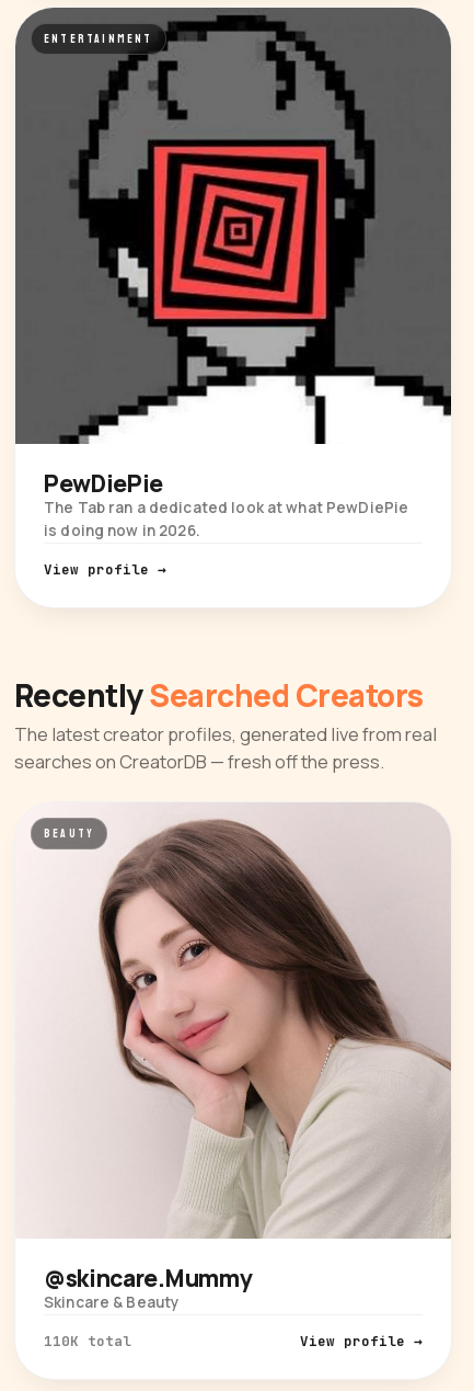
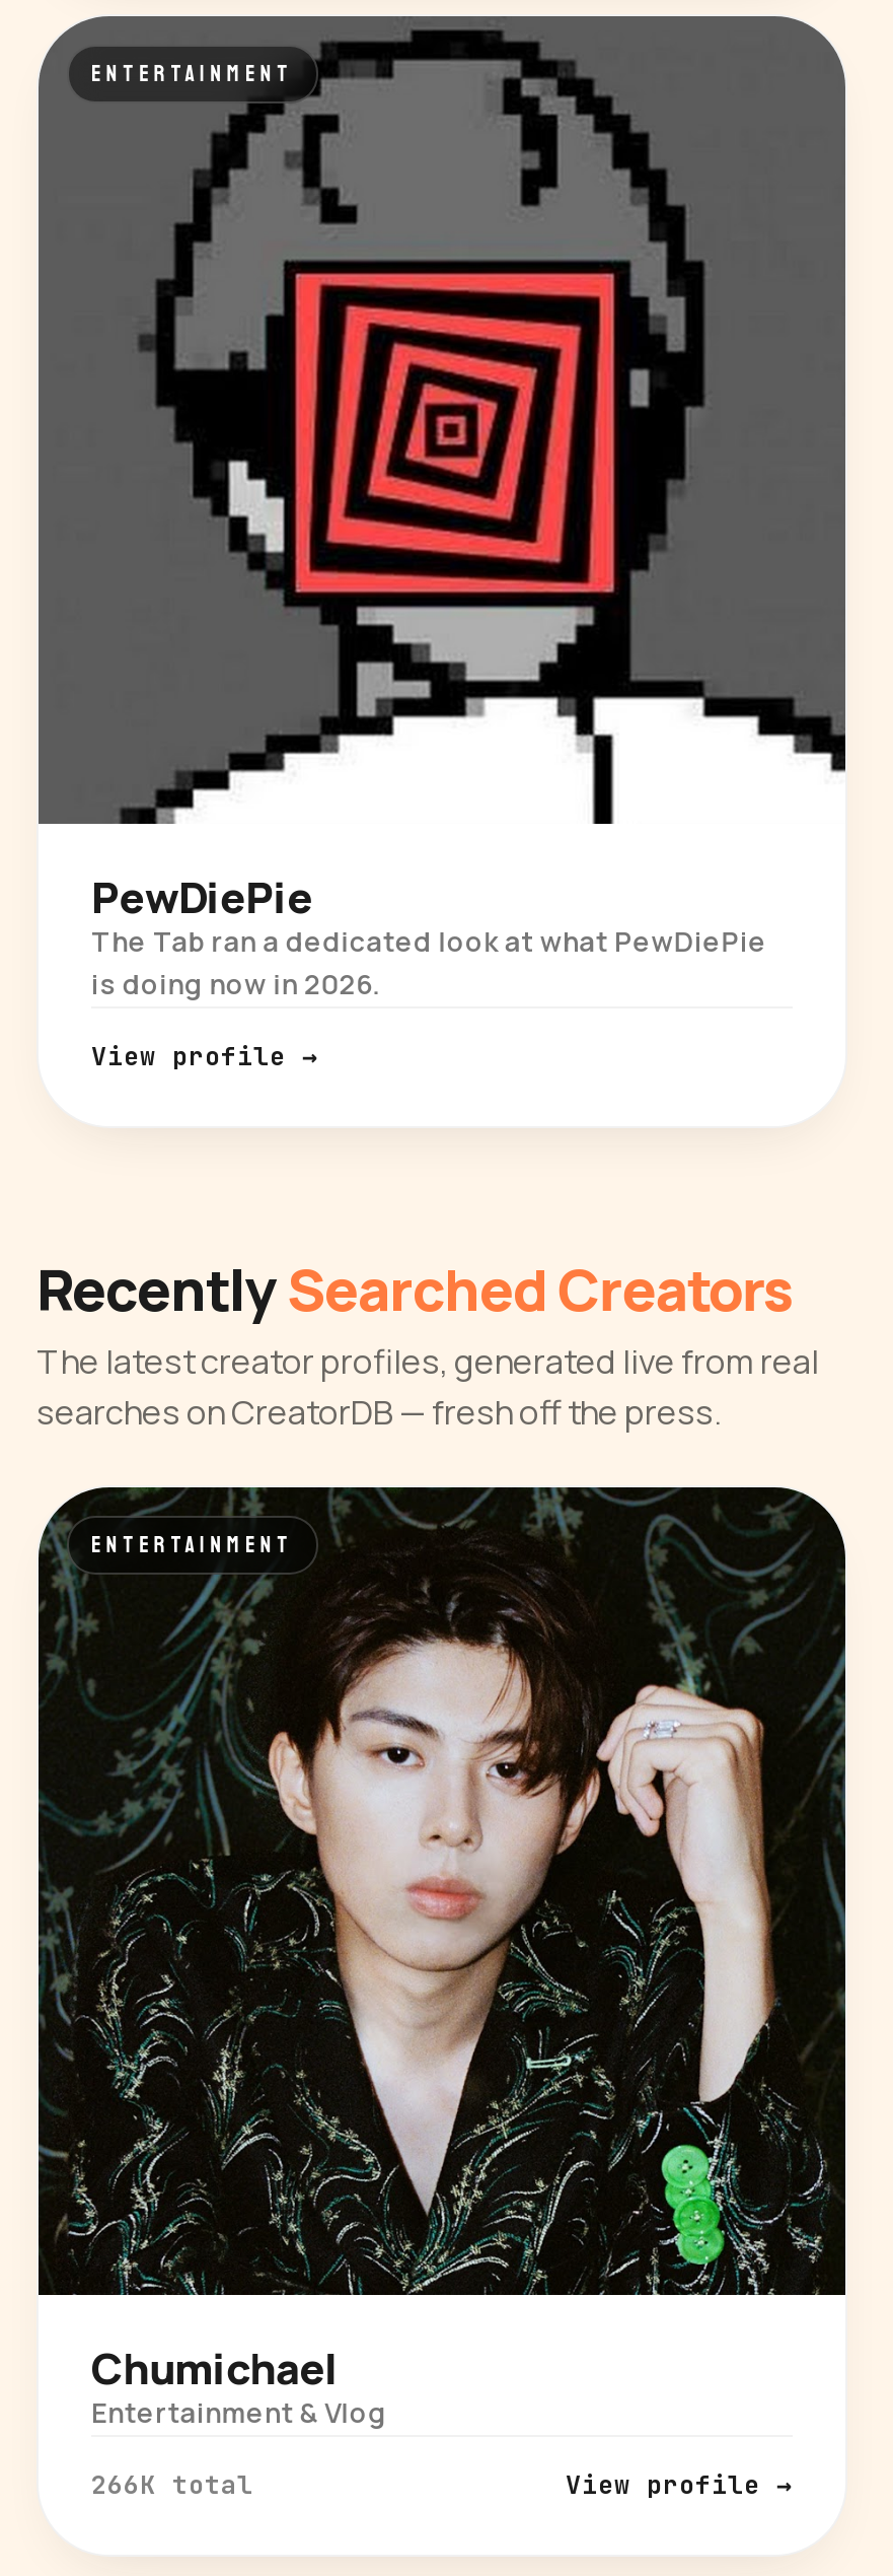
[15,802,451,1239] [image] | BEAUTY -> [36,1485,847,2297] [image] | ENTERTAINMENT
[44,1263,252,1312] @skincare.Mummy | Skincare & Beauty -> [91,2340,387,2431] Chumichael | Entertainment & Vlog
[44,1332,131,1350] 110K total -> [91,2467,253,2502] 266K total

